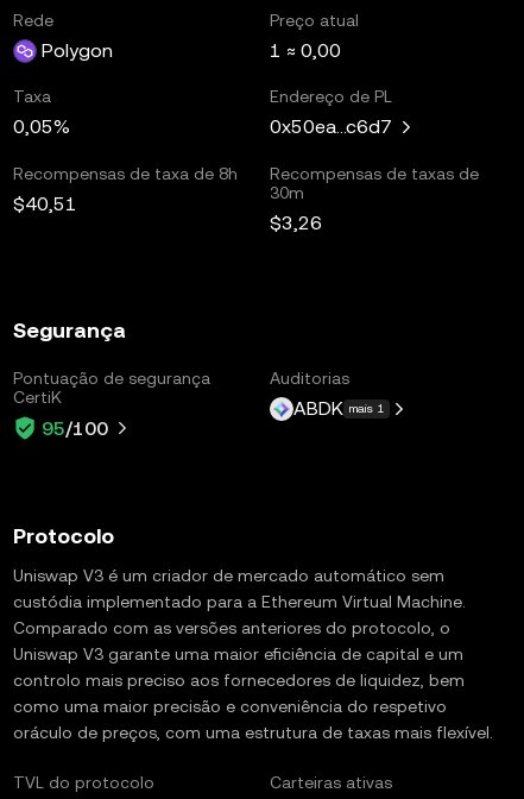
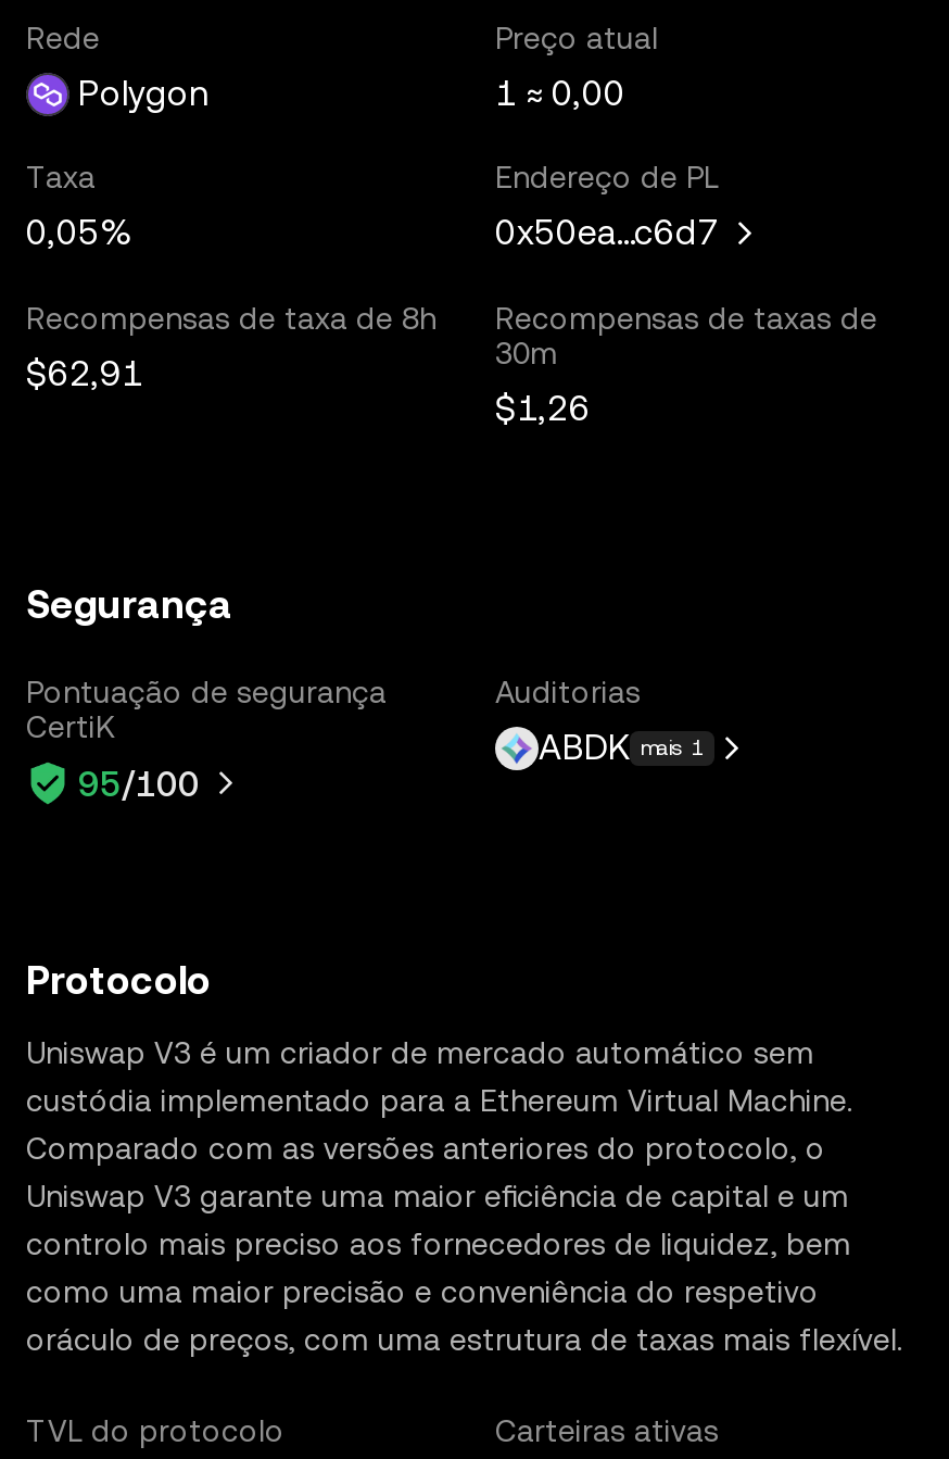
[13,192,77,215] $40,51 -> [26,352,143,393] $62,91
[270,211,322,234] $3,26 -> [495,387,591,428] $1,26

